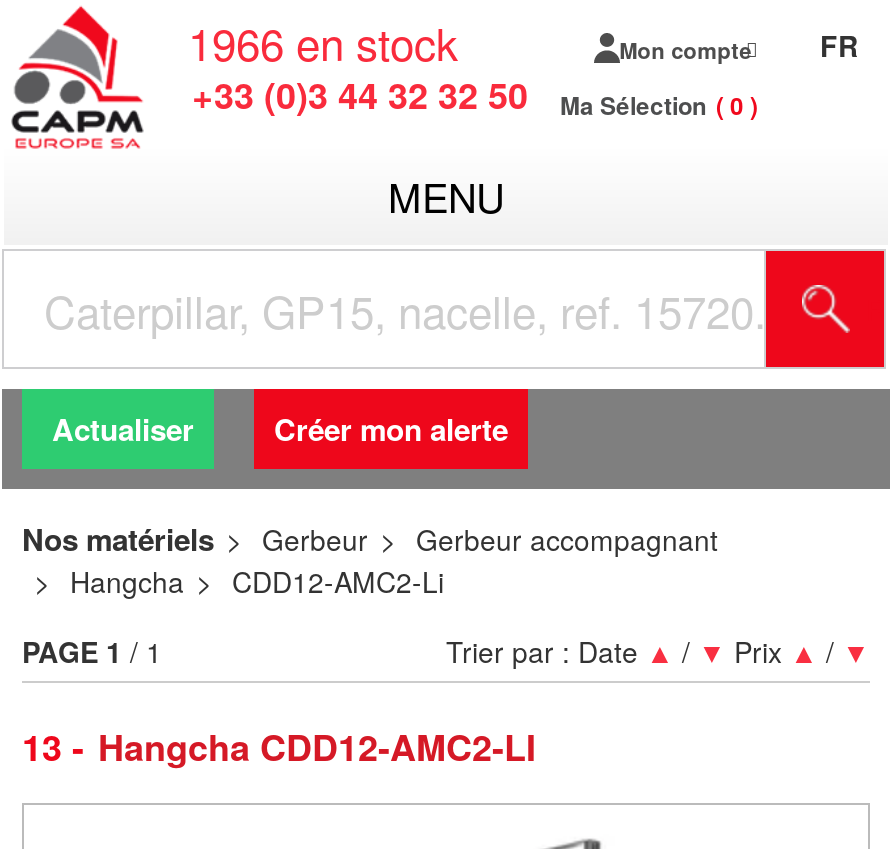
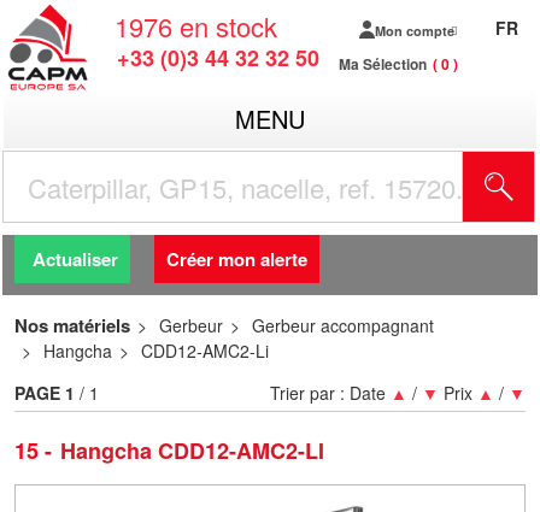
[188,11,458,73] 1966 en stock -> [115,7,277,45] 1976 en stock
[22,721,536,773] 13 Hangcha CDD12-AMC2-LI -> [14,435,324,466] 15 Hangcha CDD12-AMC2-LI

